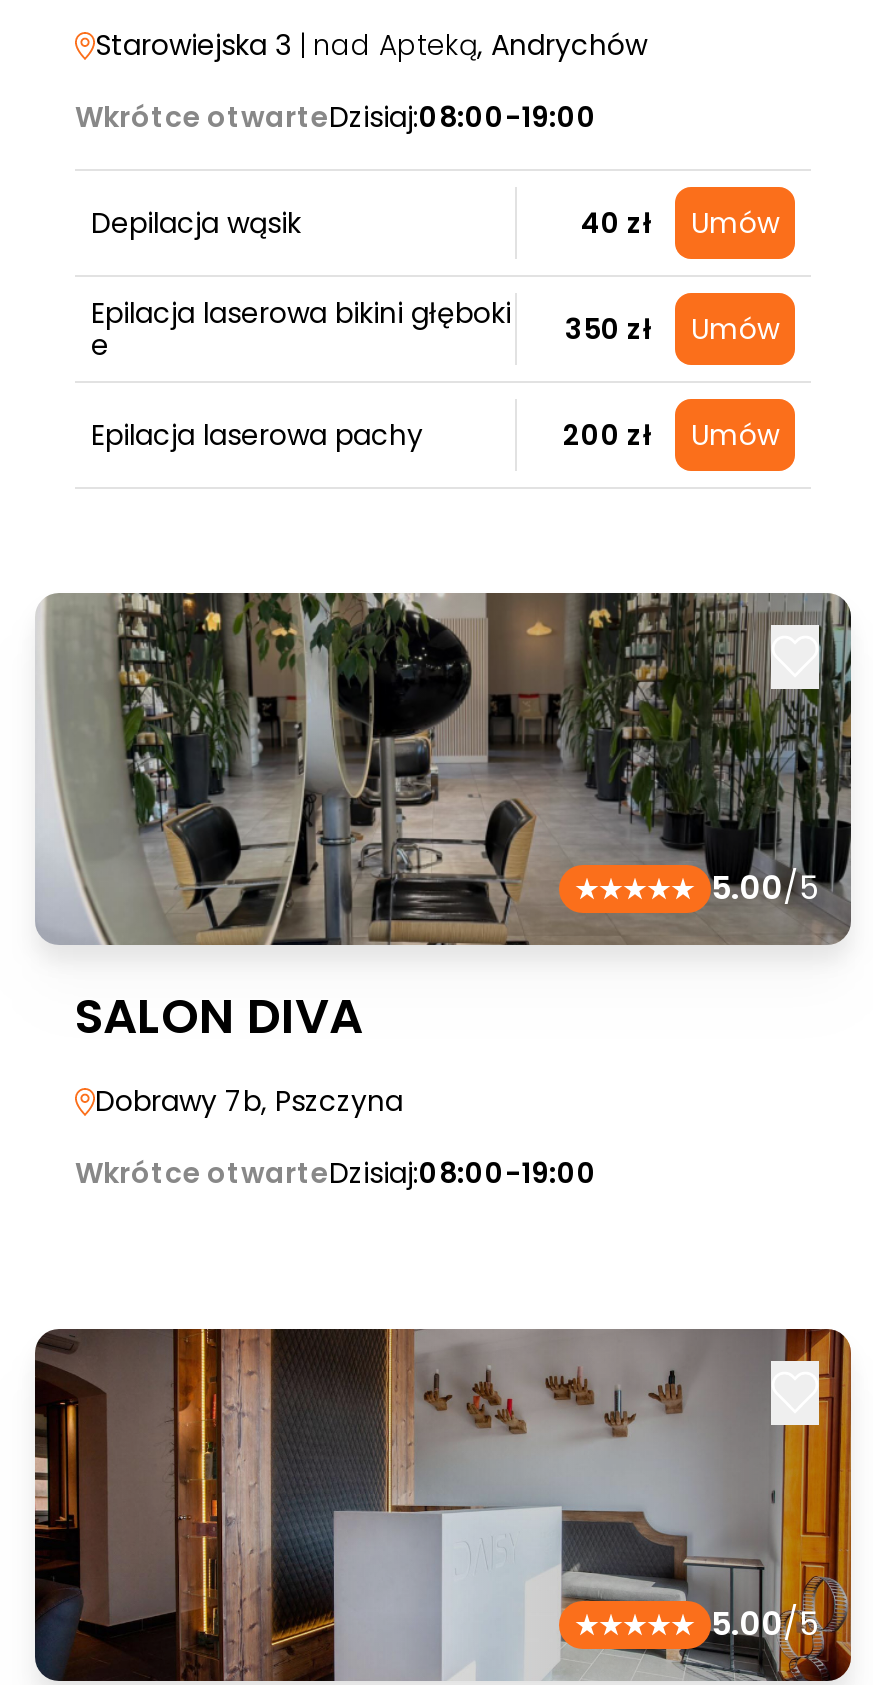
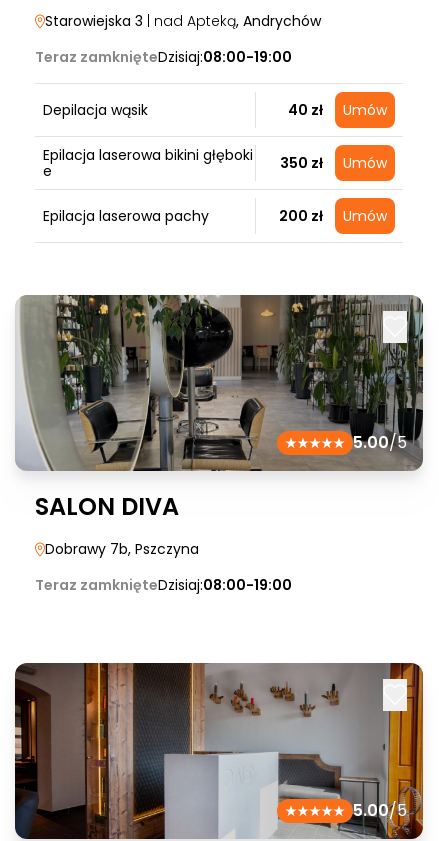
[75,97,597,137] Wkrótce otwarteDzisiaj:08:00-19:00 -> [35,47,292,67] Teraz zamknięteDzisiaj:08:00-19:00
[75,1153,597,1193] Wkrótce otwarteDzisiaj:08:00-19:00 -> [35,575,292,595] Teraz zamknięteDzisiaj:08:00-19:00

